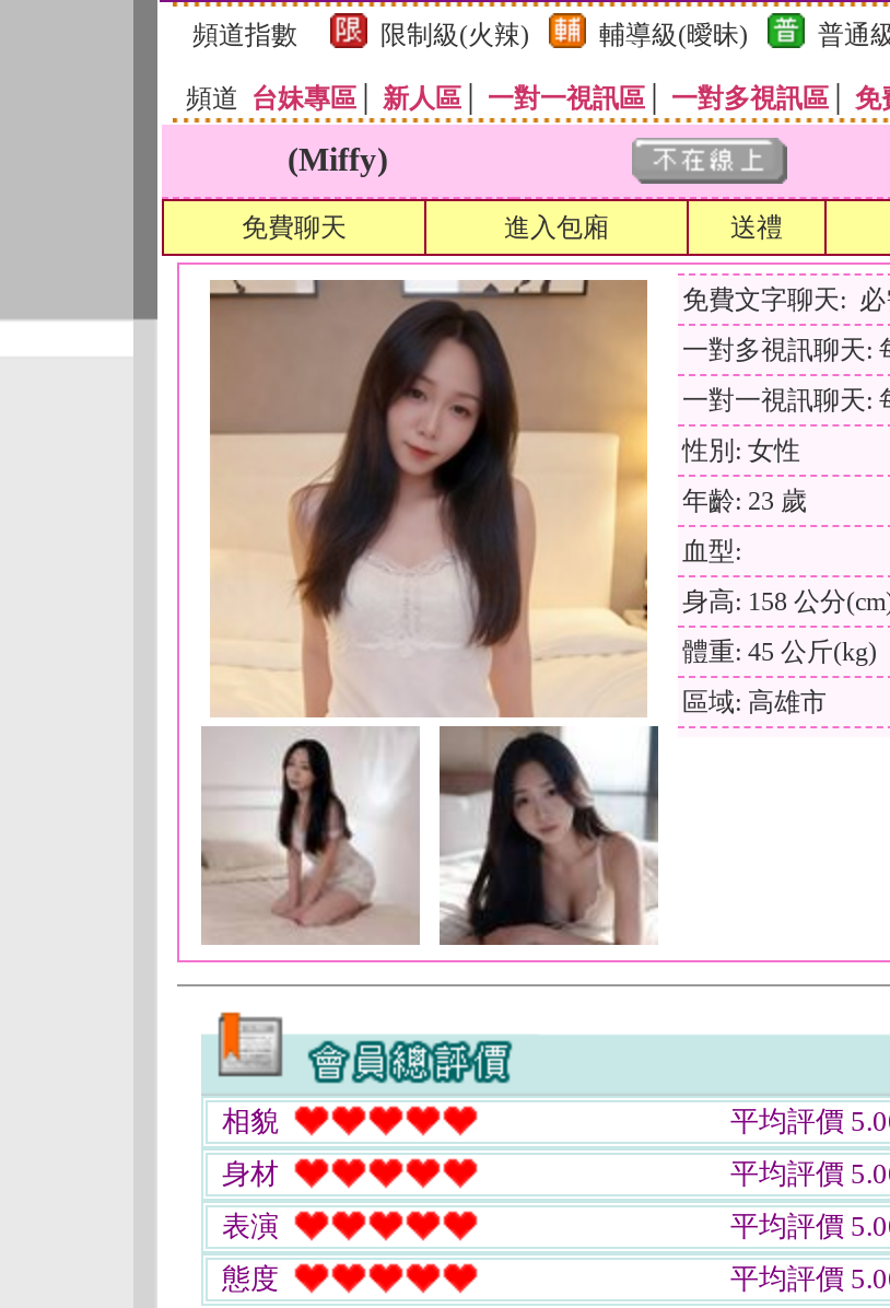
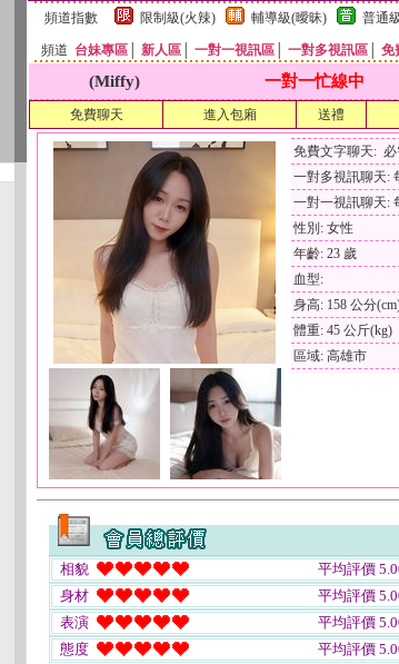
none -> [265,72,365,90] 一對一忙線中

